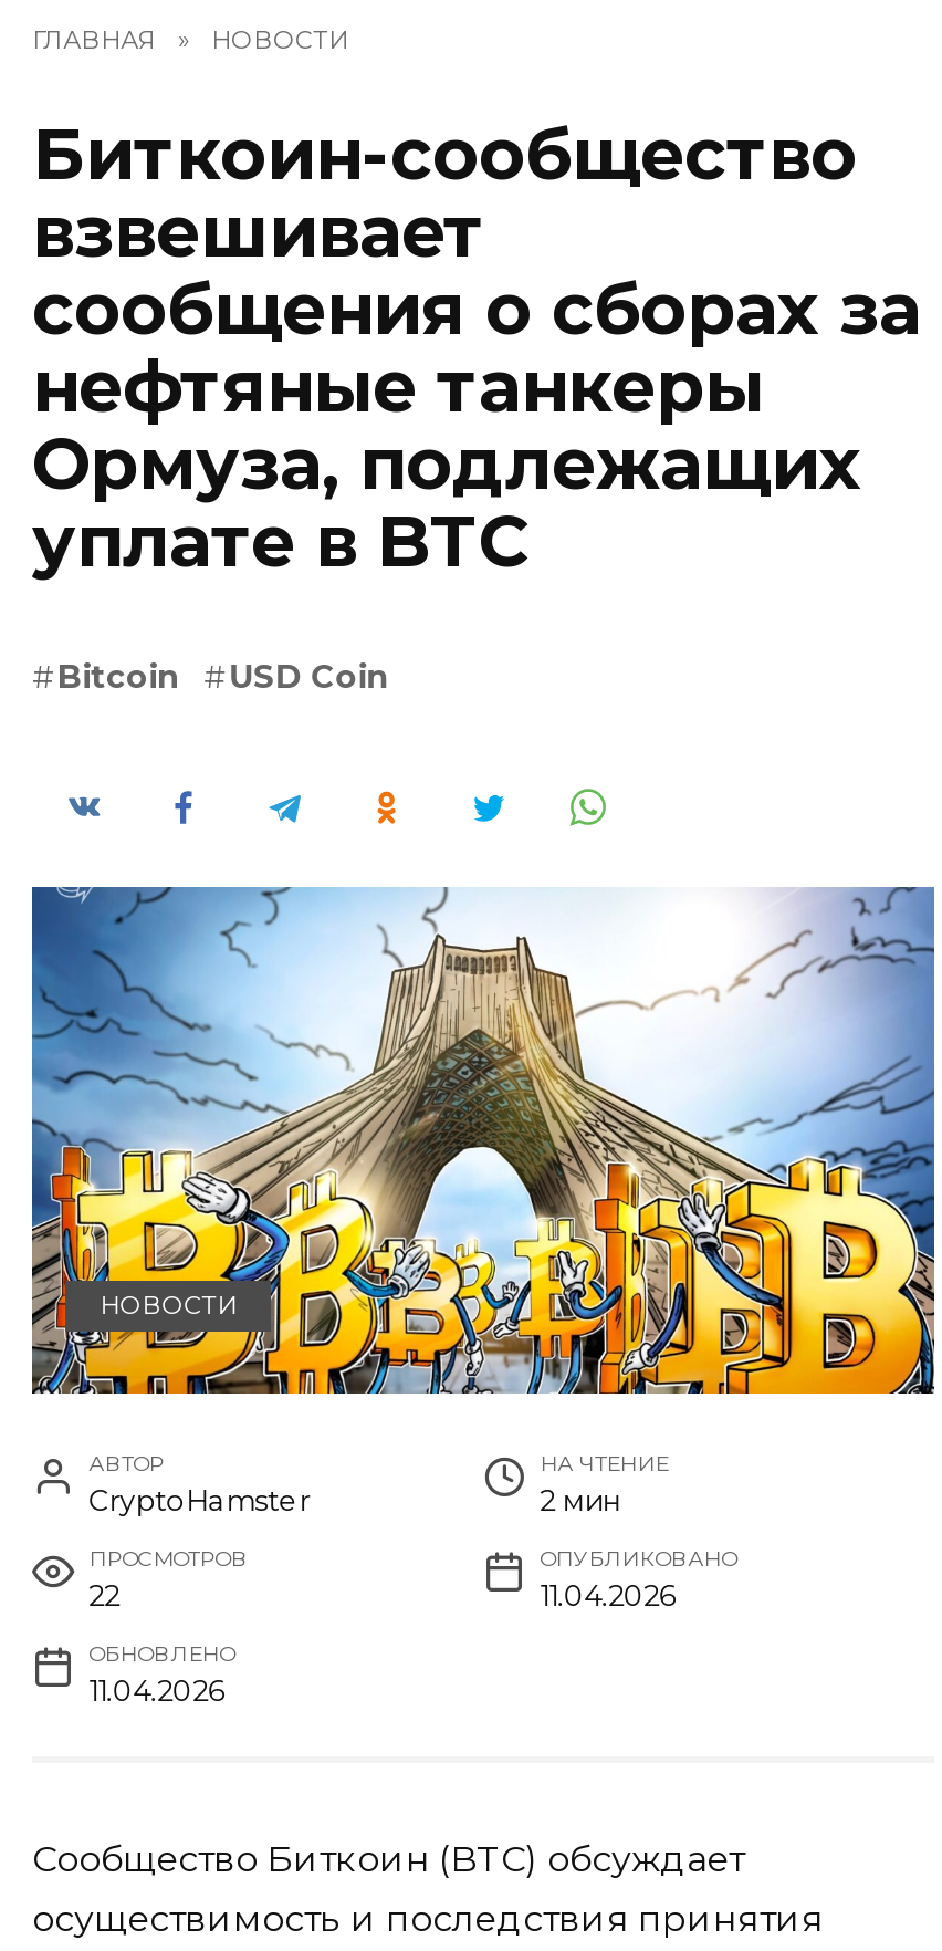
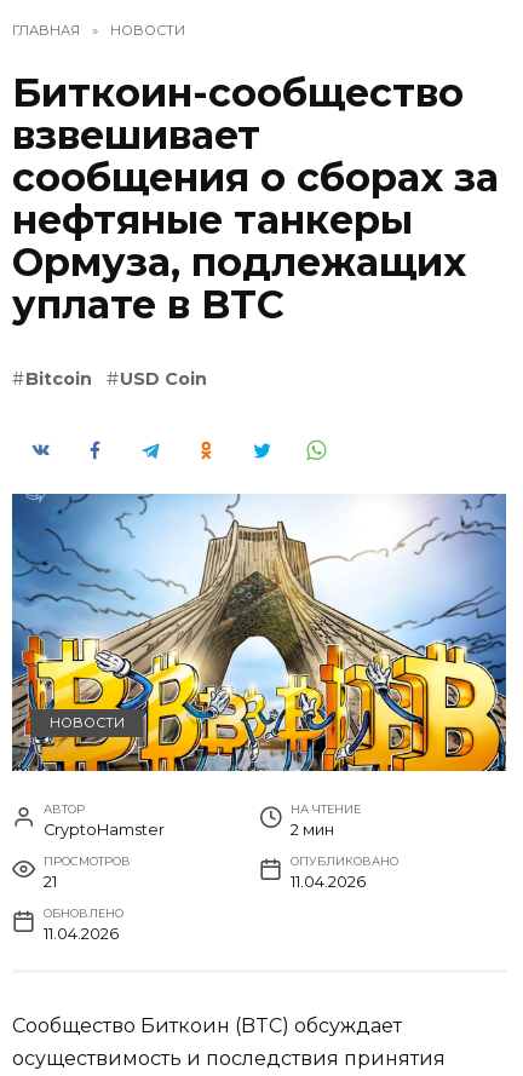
[89,1580,120,1613] 22 -> [43,873,56,891] 21

